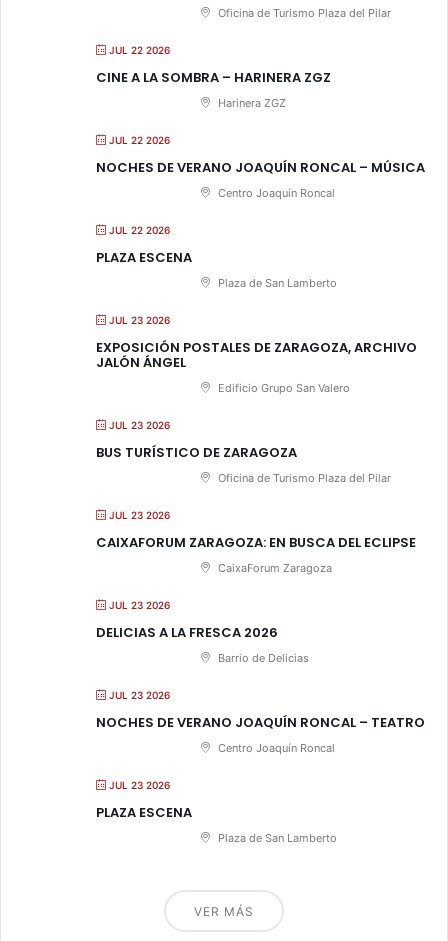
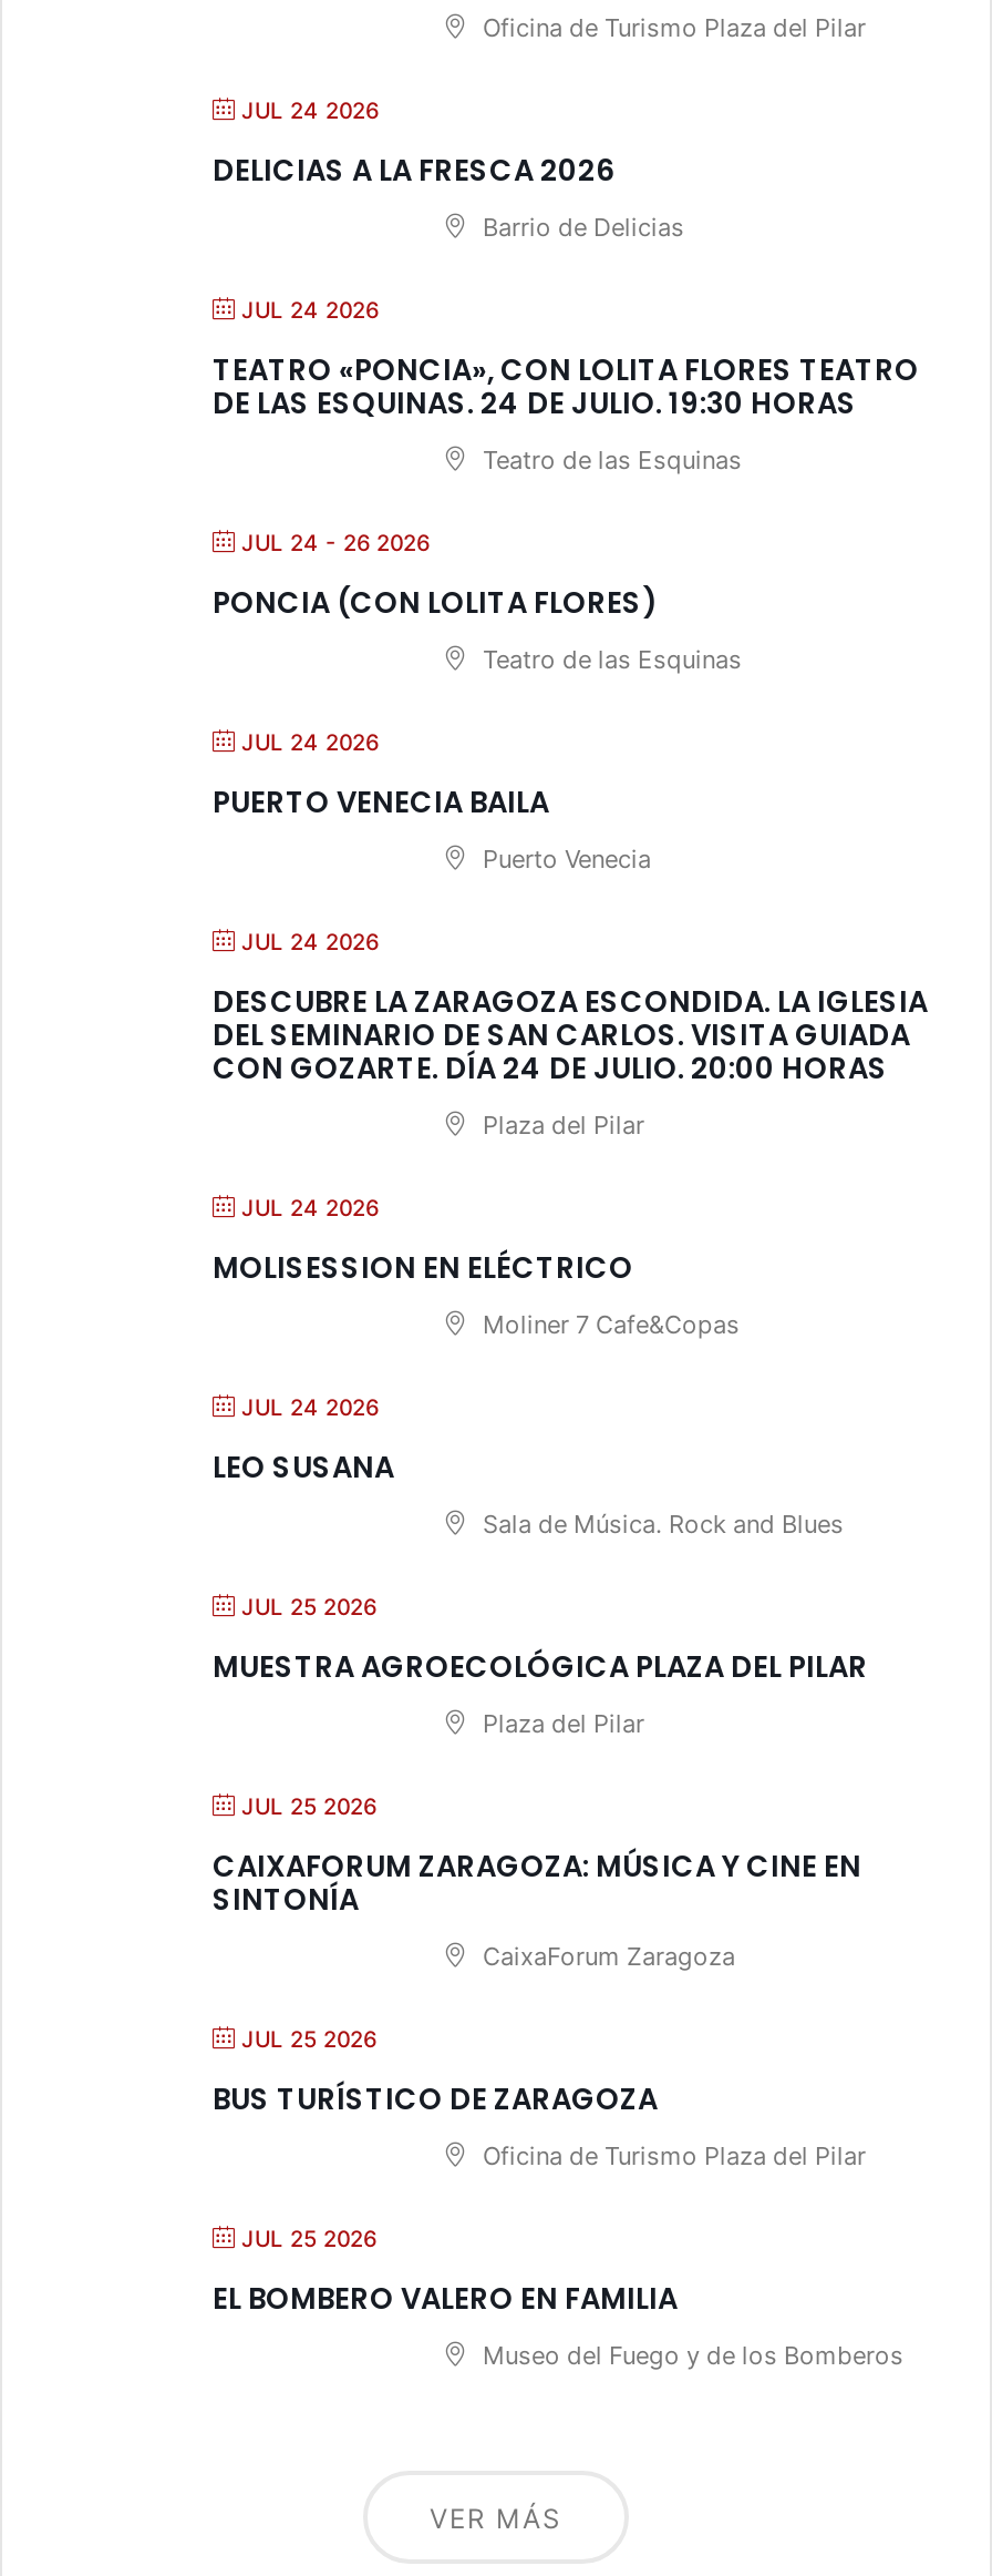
[96,44,425,431] JUL 22 2026 | CINE A LA SOMBRA – HARINERA ZGZ | Harinera ZGZ | JUL 22 2026 | NOCHES DE VERANO JOAQUÍN RONCAL – MÚSICA | Centro Joaquín Roncal | JUL 22 2026 | PLAZA ESCENA | Plaza de San Lamberto | JUL 23 2026 | EXPOSICIÓN POSTALES DE ZARAGOZA, ARCHIVO | JALÓN ÁNGEL | Edificio Grupo San Valero | JUL 23 2026 -> [213,96,928,2051] JUL 24 2026 | JUL 24 2026 | TEATRO «PONCIA», CON LOLITA FLORES TEATRO | DE LAS ESQUINAS. 24 DE JULIO. 19:30 HORAS | Teatro de las Esquinas | JUL 24 - 26 2026 | PONCIA (CON LOLITA FLORES) | Teatro de las Esquinas | JUL 24 2026 | PUERTO VENECIA BAILA | Puerto Venecia | JUL 24 2026 | DESCUBRE LA ZARAGOZA ESCONDIDA. LA IGLESIA | DEL SEMINARIO DE SAN CARLOS. VISITA GUIADA | CON GOZARTE. DÍA 24 DE JULIO. 20:00 HORAS | Plaza del Pilar | JUL 24 2026 | MOLISESSION EN ELÉCTRICO | Moliner 7 Cafe&Copas | JUL 24 2026 | LEO SUSANA | Sala de Música. Rock and Blues | JUL 25 2026 | MUESTRA AGROECOLÓGICA PLAZA DEL PILAR | Plaza del Pilar | JUL 25 2026 | CAIXAFORUM ZARAGOZA: MÚSICA Y CINE EN | SINTONÍA | JUL 25 2026
moved [96,443,391,485] -> [213,2078,866,2171]: BUS TURÍSTICO DE ZARAGOZA | Oficina de Turismo Plaza del Pilar
[96,509,425,845] JUL 23 2026 | CAIXAFORUM ZARAGOZA: EN BUSCA DEL ECLIPSE | JUL 23 2026 | JUL 23 2026 | NOCHES DE VERANO JOAQUÍN RONCAL – TEATRO | Centro Joaquín Roncal | JUL 23 2026 | PLAZA ESCENA | Plaza de San Lamberto -> [213,2224,903,2370] JUL 25 2026 | EL BOMBERO VALERO EN FAMILIA | Museo del Fuego y de los Bomberos
moved [215,561,332,575] -> [476,1940,735,1971]: CaixaForum Zaragoza
moved [96,623,309,665] -> [213,149,684,242]: DELICIAS A LA FRESCA 2026 | Barrio de Delicias

